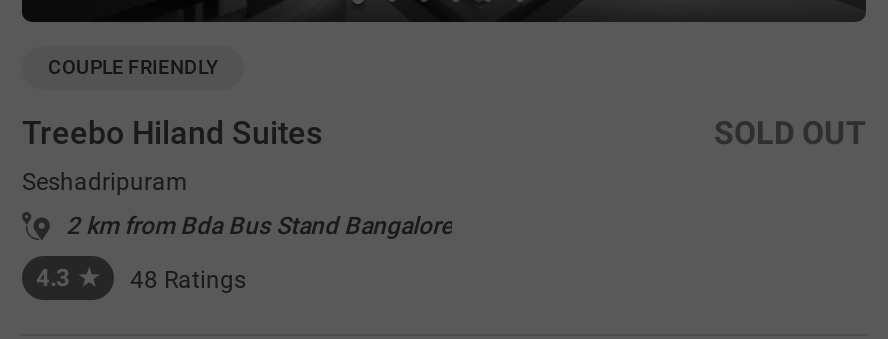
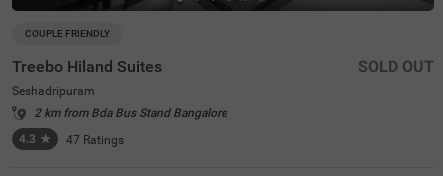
[130,266,246,294] 48 Ratings -> [66,133,124,147] 47 Ratings

